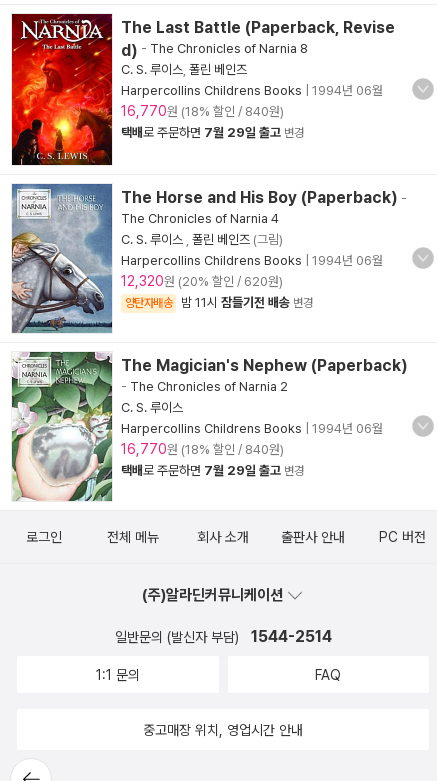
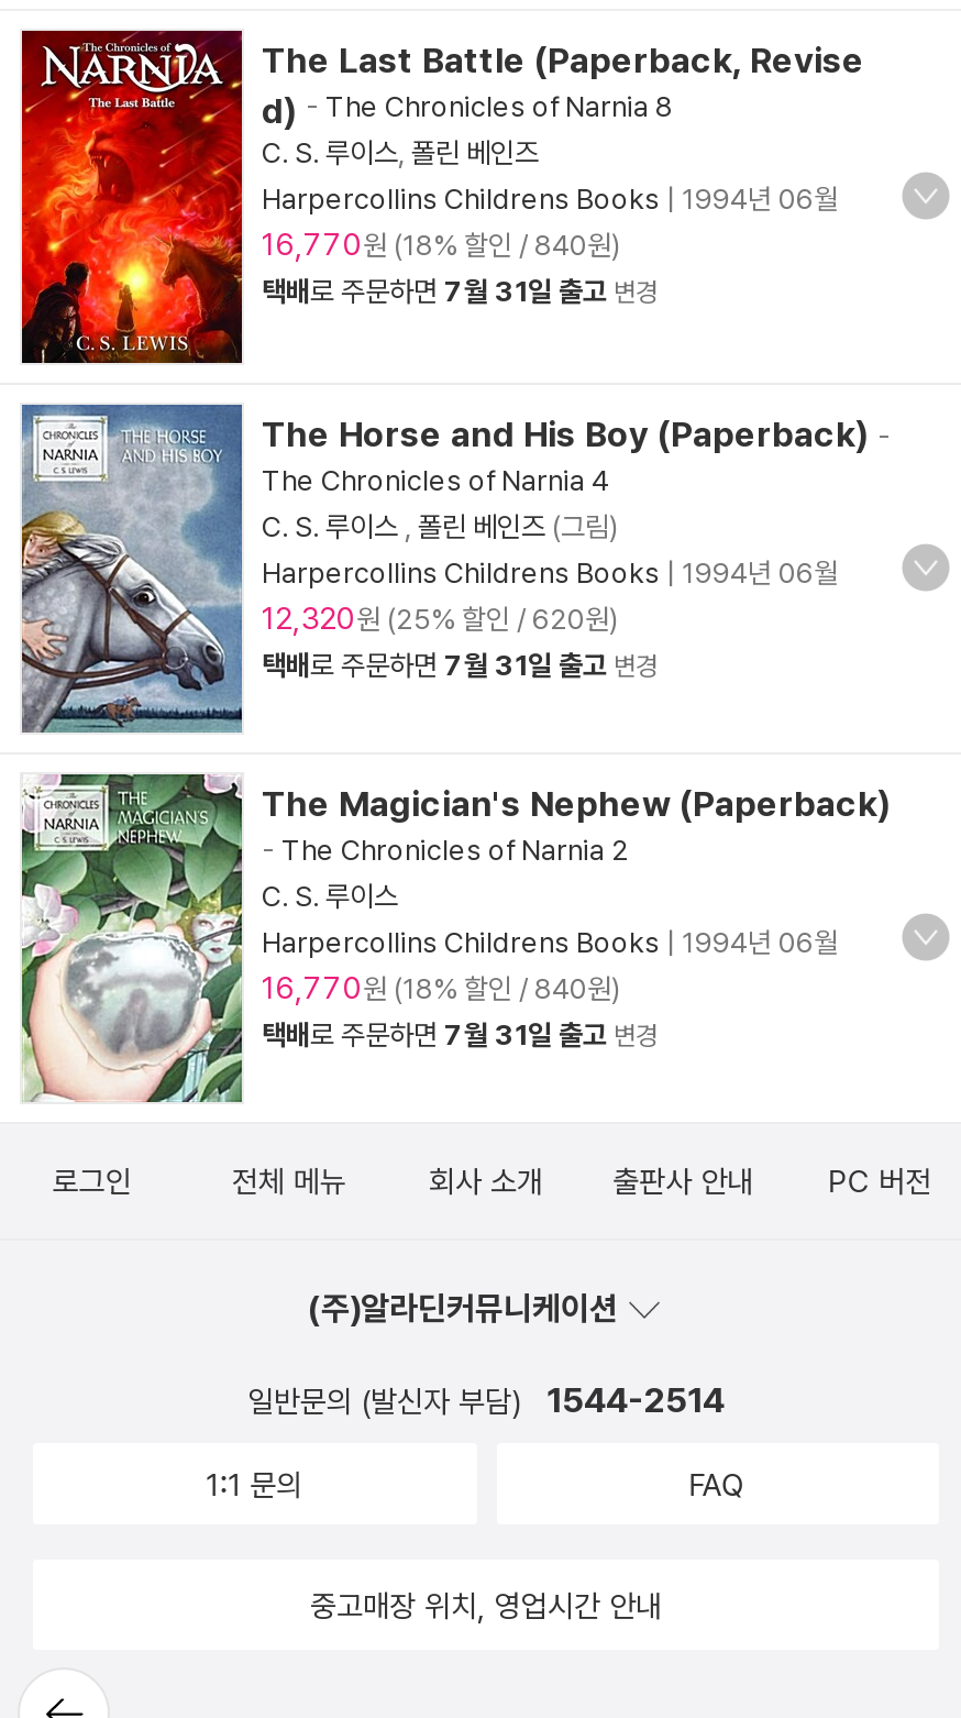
[121,125,304,140] 택배로 주문하면 7월 29일 출고 변경 -> [262,275,658,308] 택배로 주문하면 7월 31일 출고 변경
[121,273,313,310] 12,320원 (20% 할인 / 620원) | 양탄자배송 | 밤 11시 잠들기전 배송 변경 -> [262,601,658,682] 12,320원 (25% 할인 / 620원) | 택배로 주문하면 7월 31일 출고 변경
[121,463,304,478] 택배로 주문하면 7월 29일 출고 변경 -> [262,1018,658,1051] 택배로 주문하면 7월 31일 출고 변경

